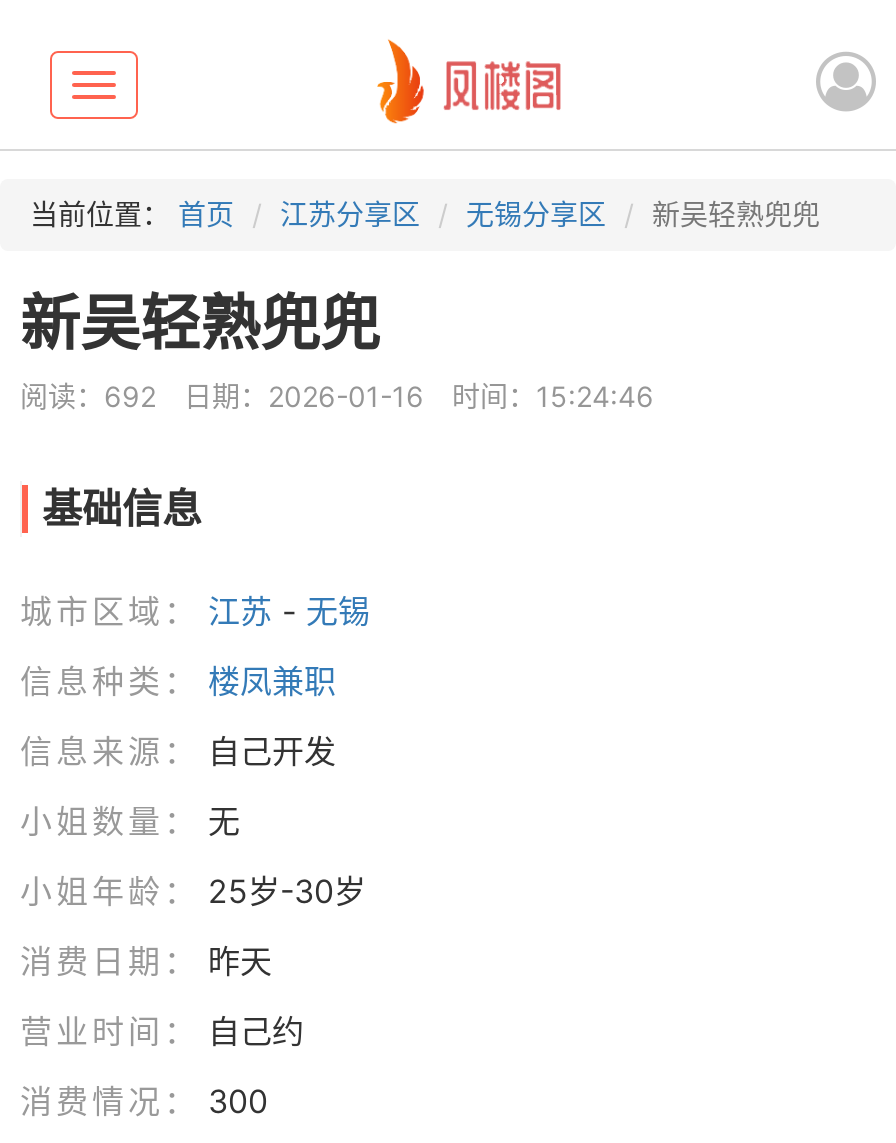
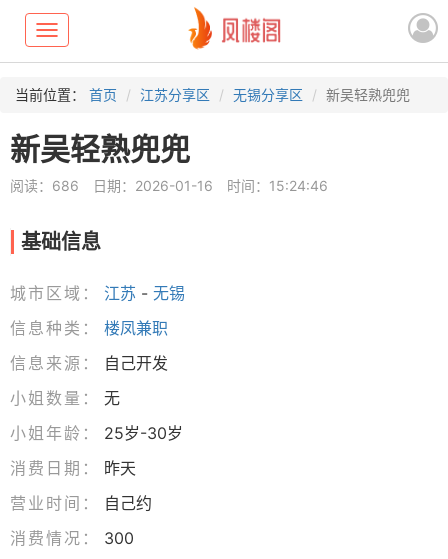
[20,379,654,413] 阅读：692 日期：2026-01-16 时间：15:24:46 -> [10,177,328,194] 阅读：686 日期：2026-01-16 时间：15:24:46

